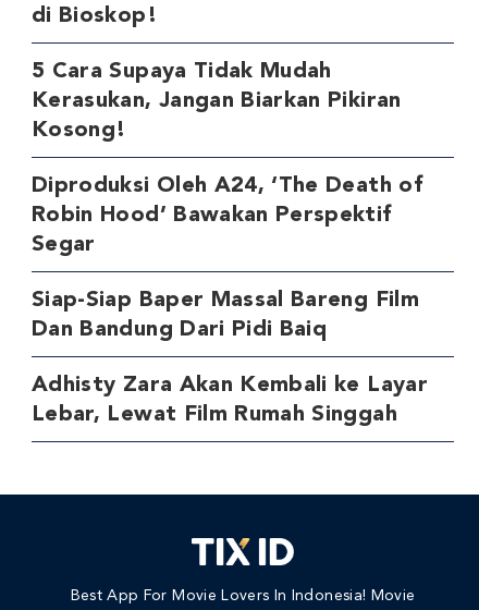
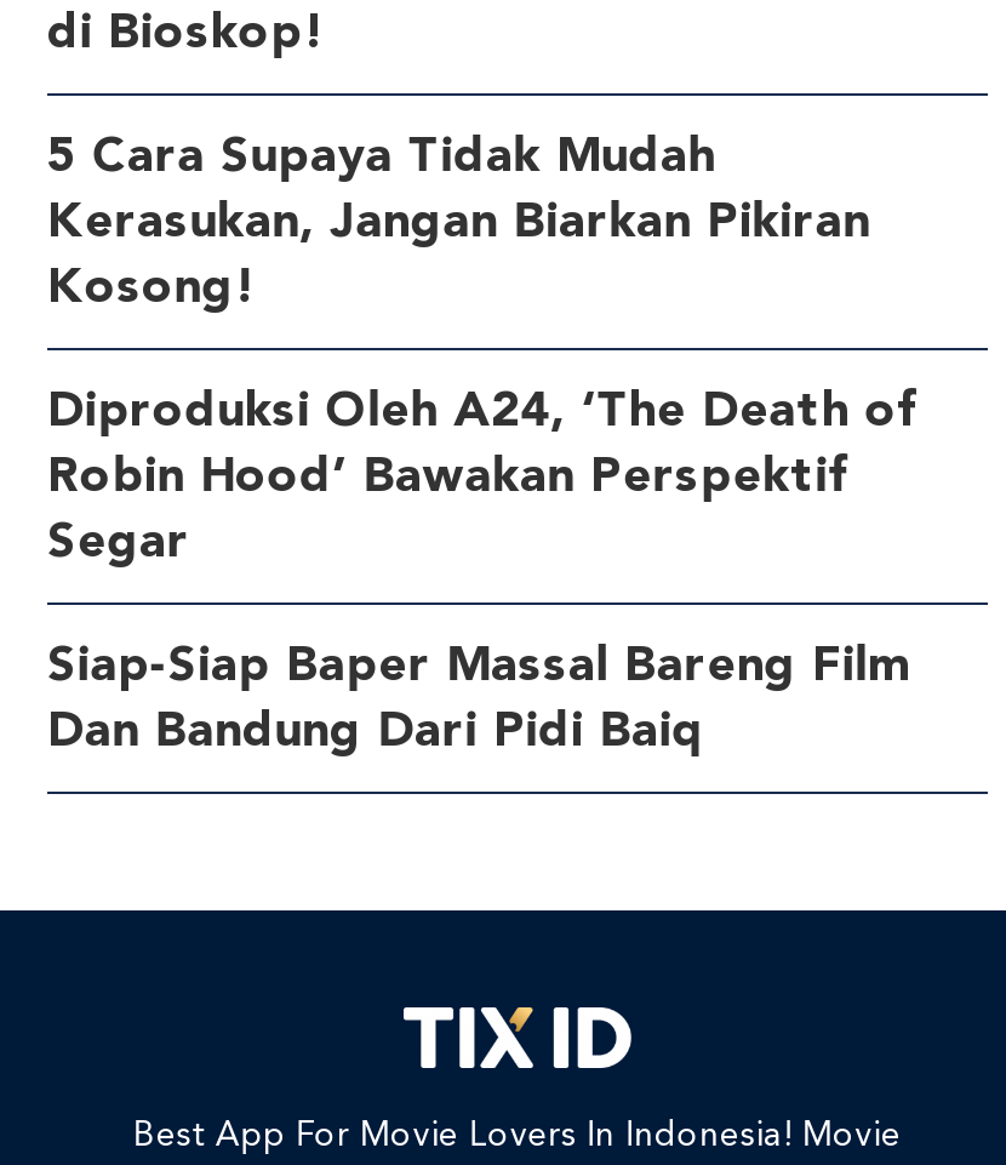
[32,375,428,426] Adhisty Zara Akan Kembali ke Layar | Lebar, Lewat Film Rumah Singgah -> none

